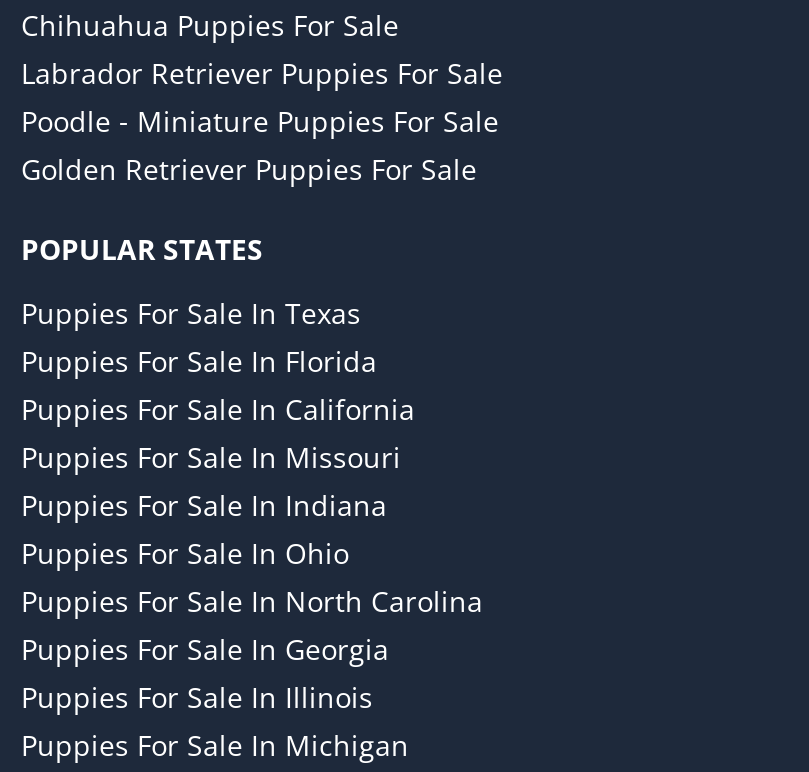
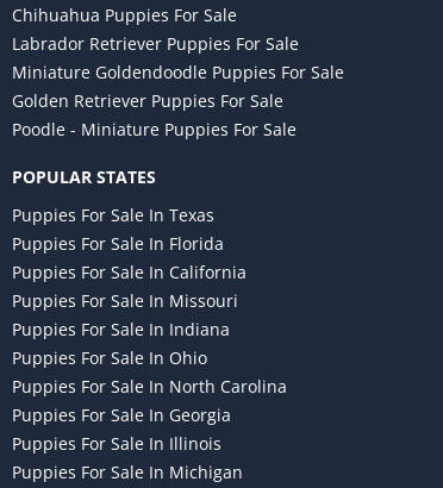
moved [21,103,499,141] -> [12,118,297,141]: Poodle - Miniature Puppies For Sale
none -> [12,61,344,84] Miniature Goldendoodle Puppies For Sale

